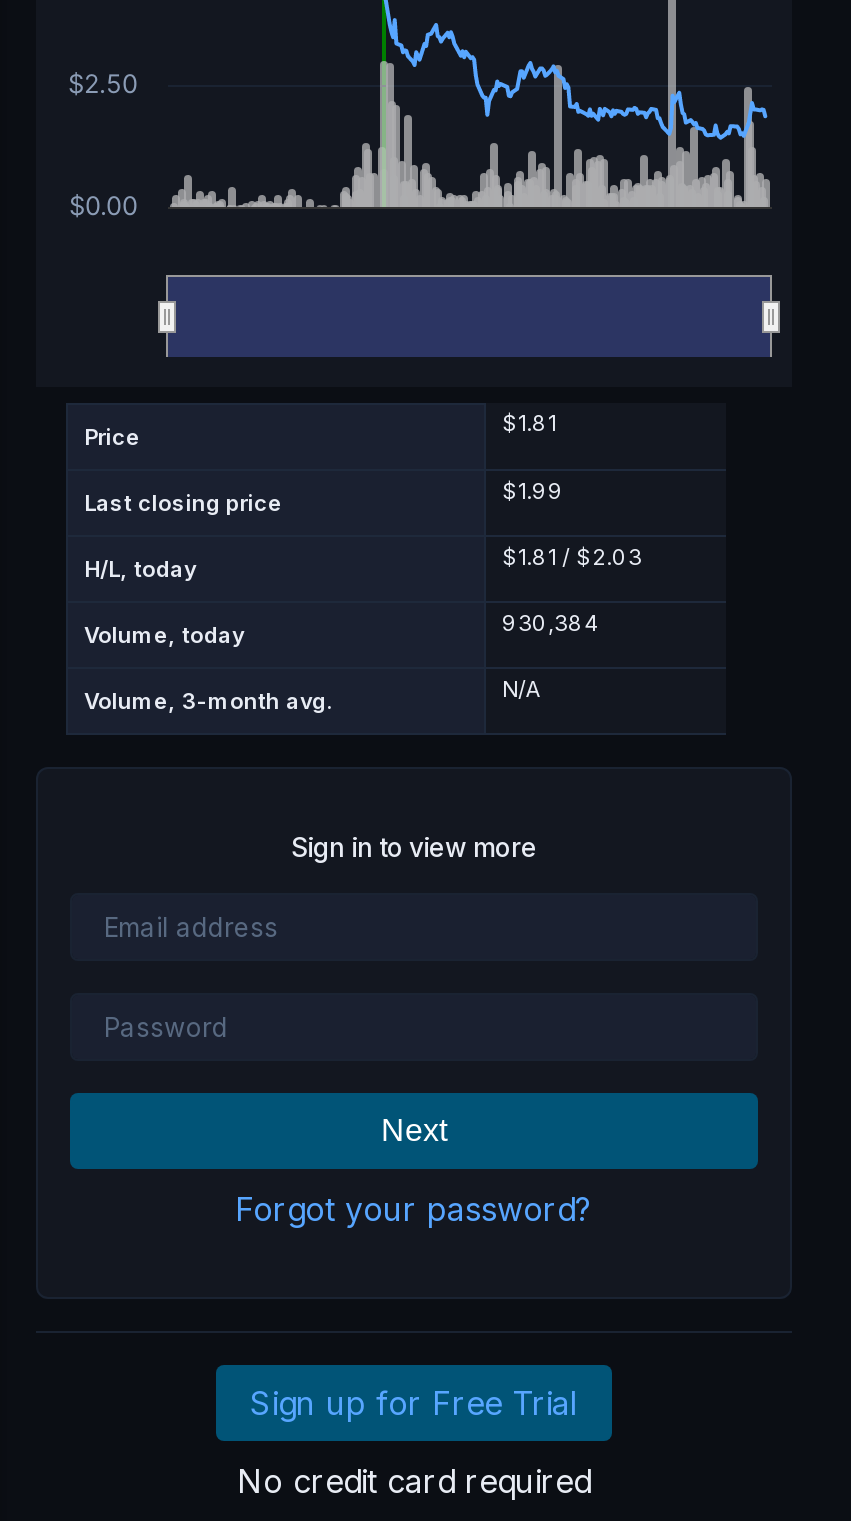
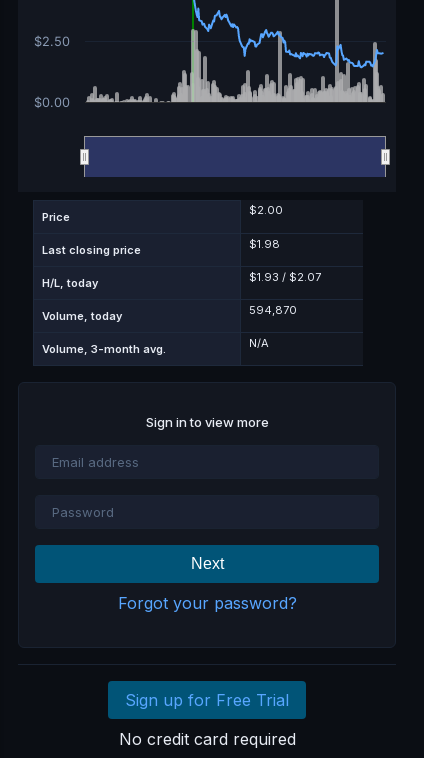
[502,409,556,437] $1.81 -> [249,203,283,217] $2.00
[502,477,564,505] $1.99 -> [249,237,280,251] $1.98
[502,543,642,571] $1.81 / $2.03 -> [249,270,321,284] $1.93 / $2.07
[502,609,600,637] 930,384 -> [249,303,297,317] 594,870

